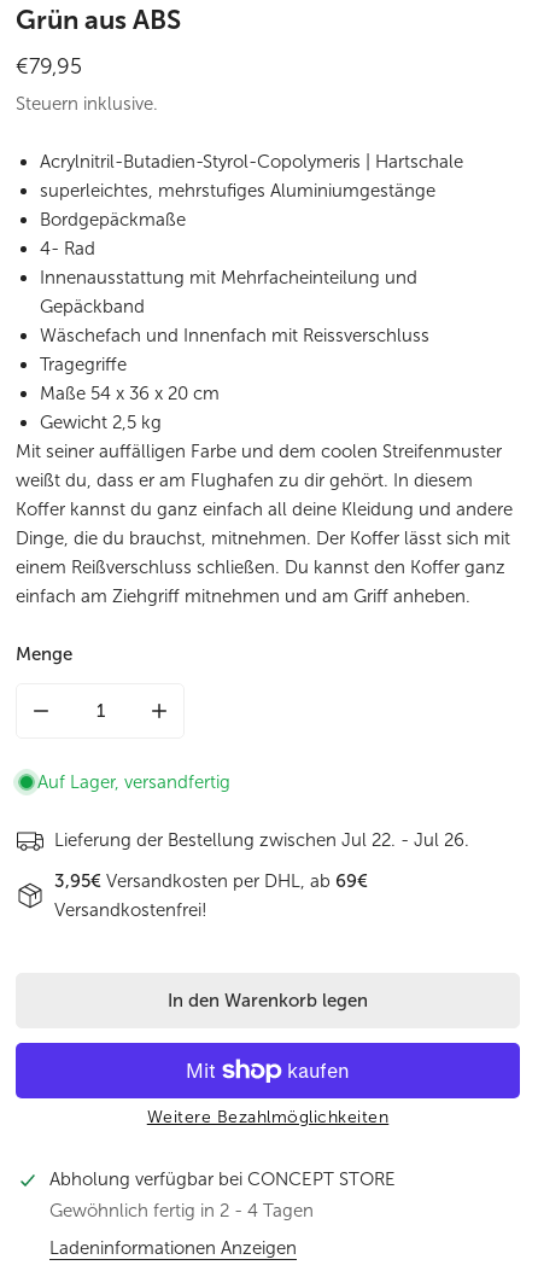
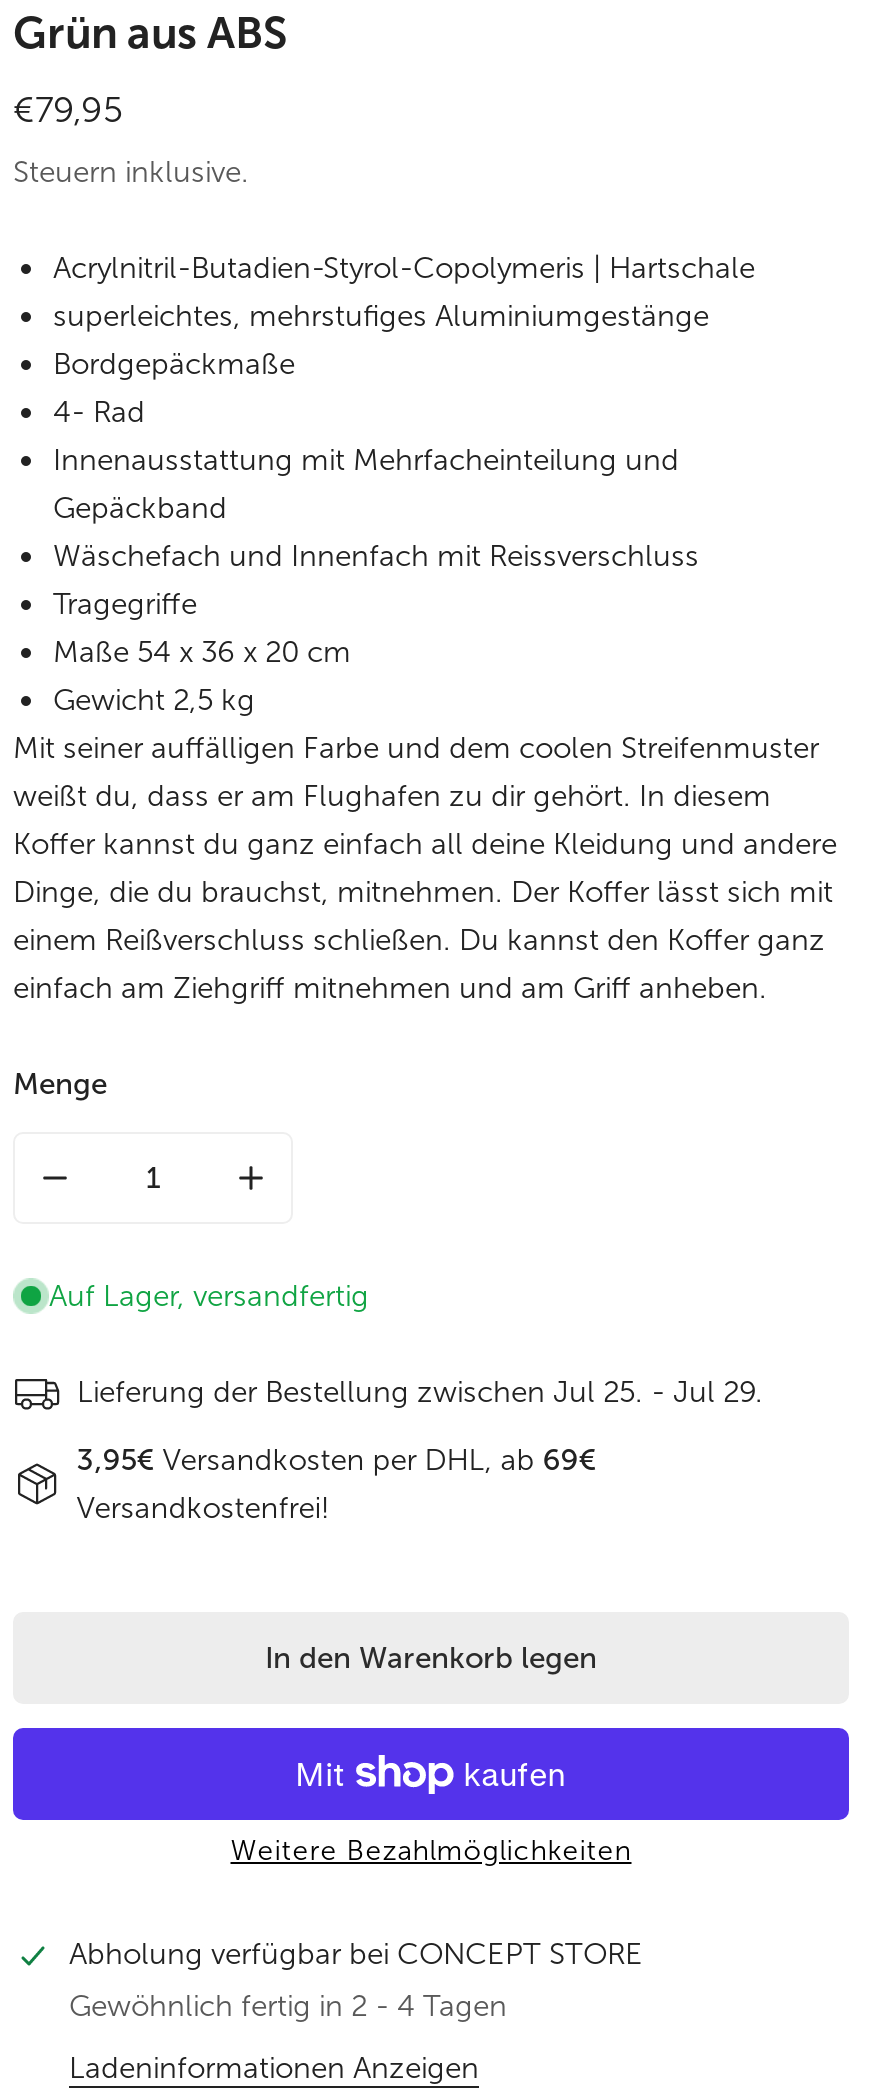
[54,829,469,851] Lieferung der Bestellung zwischen Jul 22. - Jul 26. -> [77,1374,763,1410] Lieferung der Bestellung zwischen Jul 25. - Jul 29.

